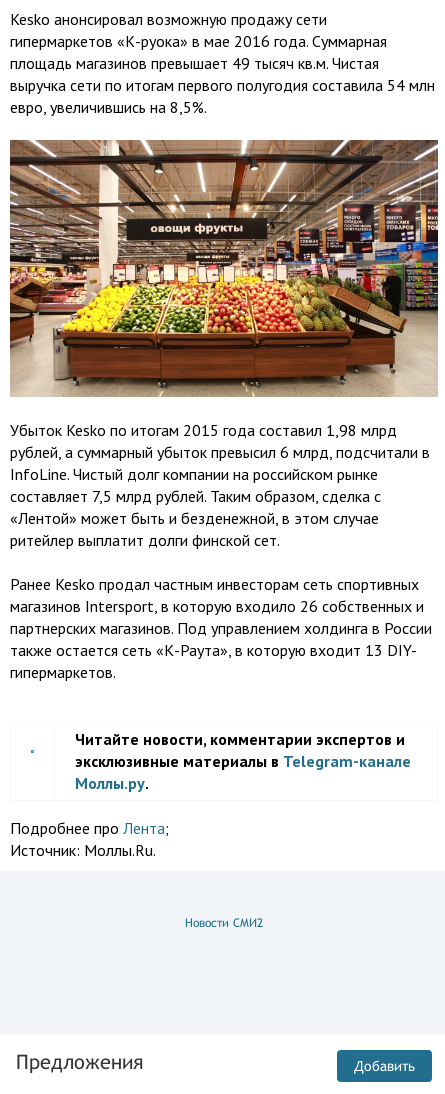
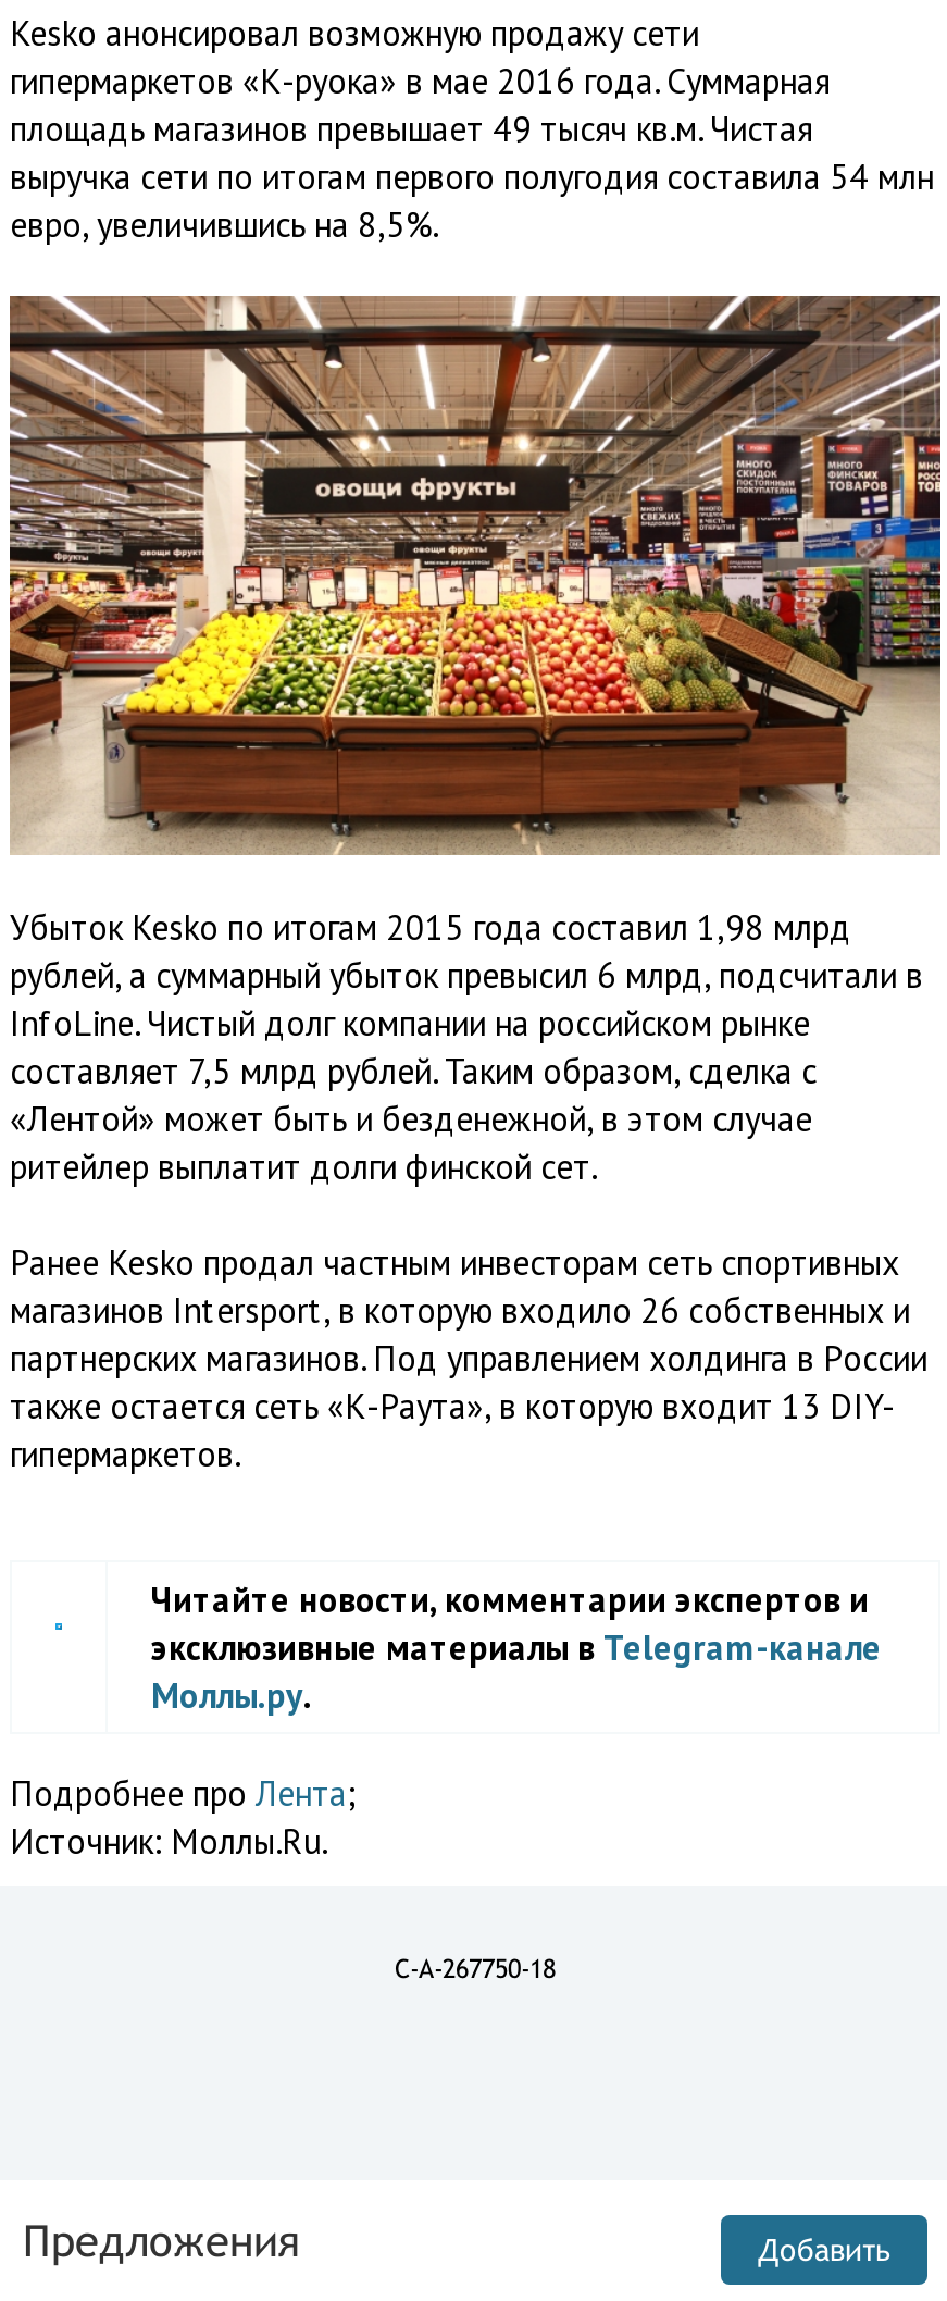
[185,916,263,930] Новости СМИ2 -> [395,1955,556,1985] C-A-267750-18

